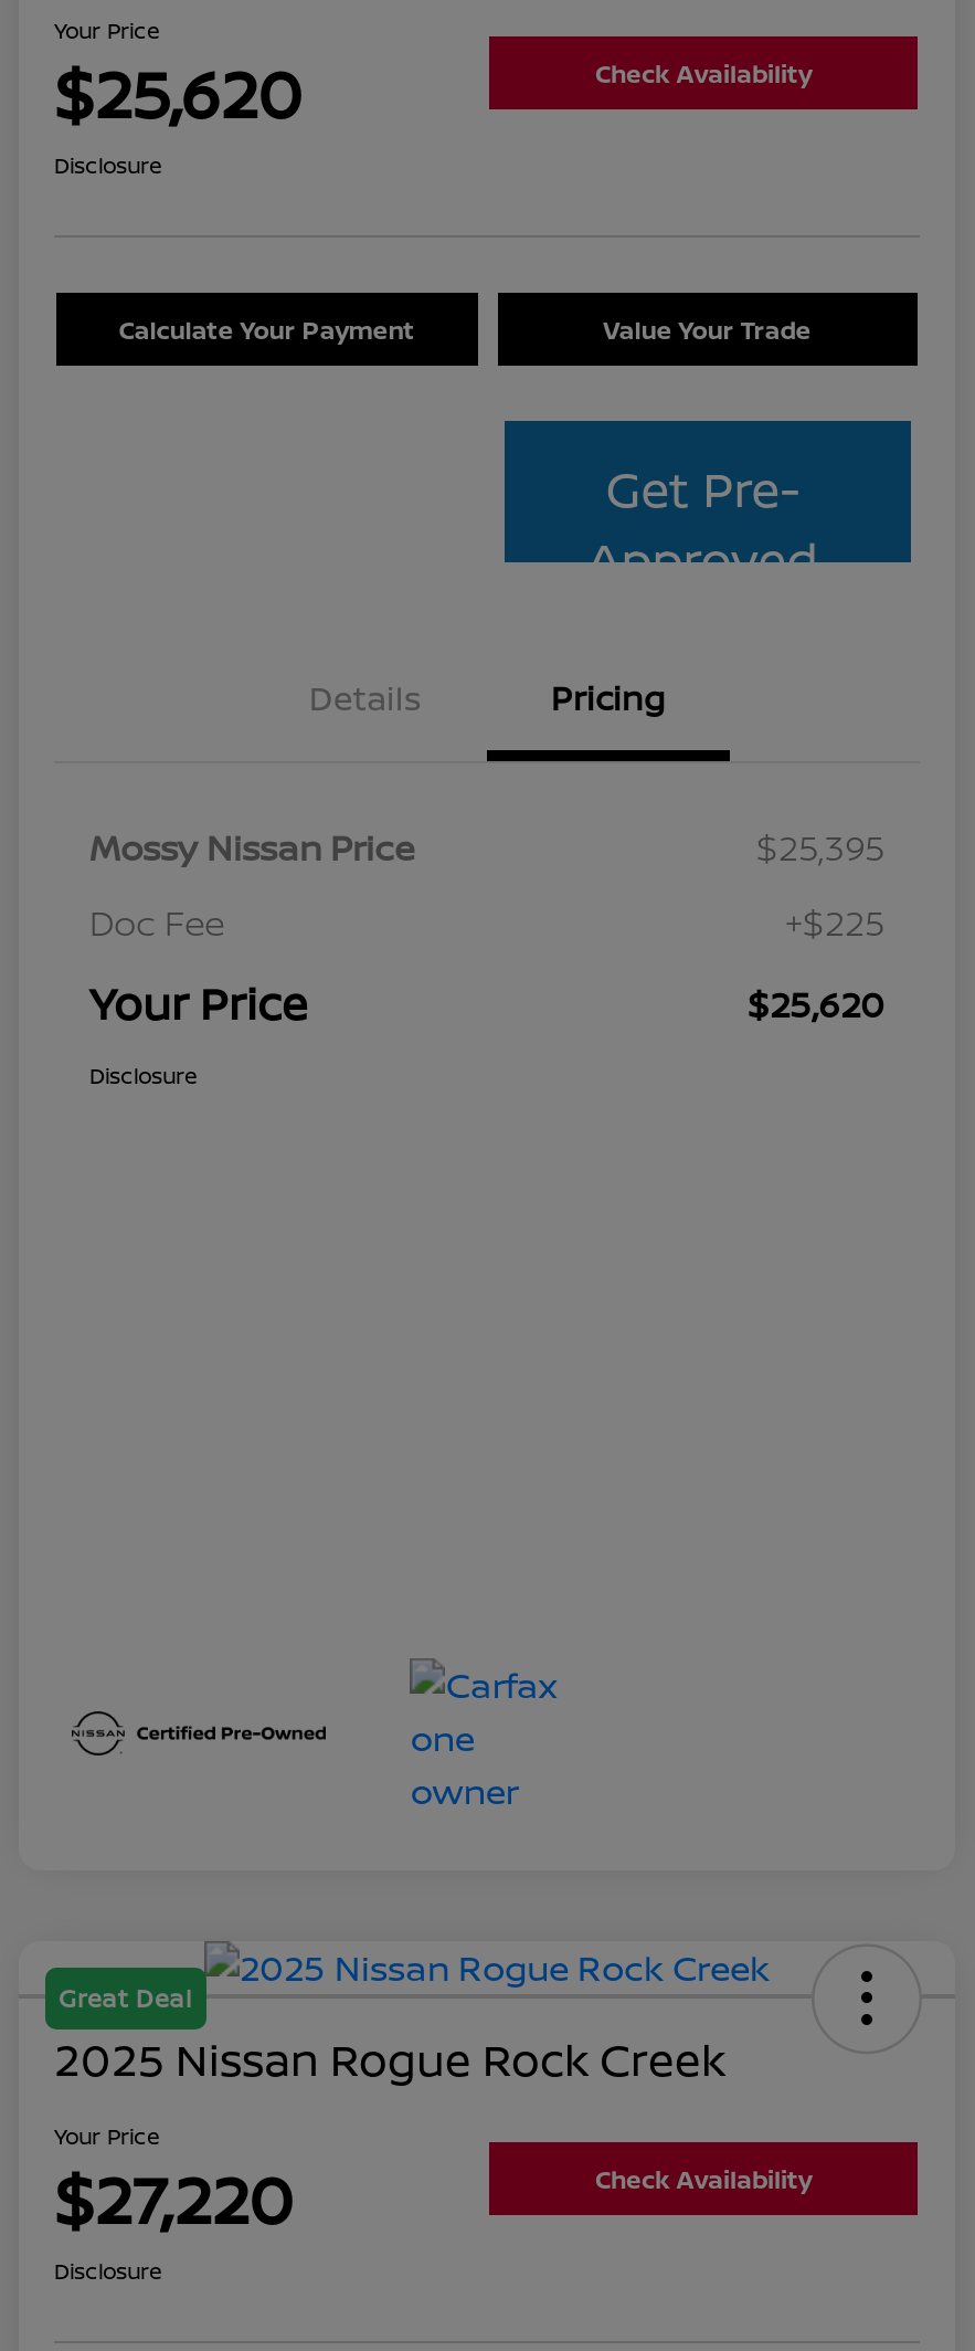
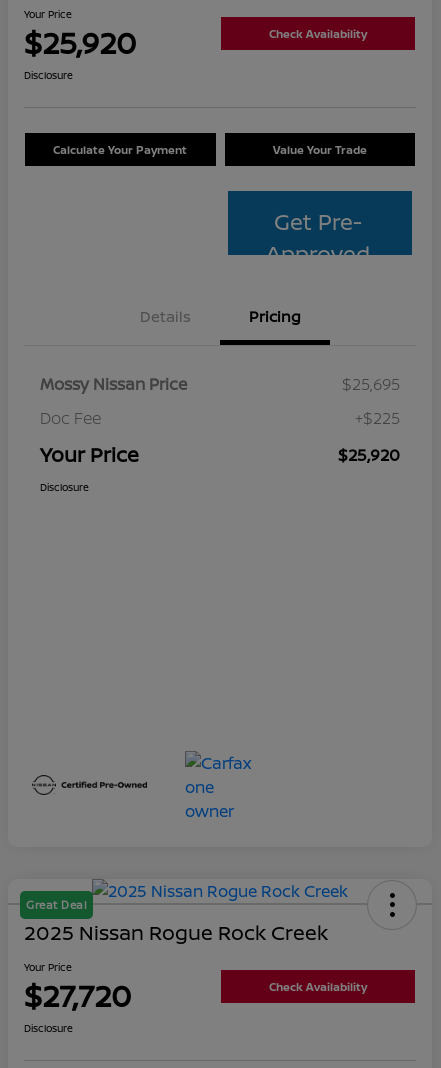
[54,48,301,139] $25,620 -> [24,22,136,63] $25,920
[756,824,884,872] $25,395 -> [342,373,400,395] $25,695
[748,980,884,1029] $25,620 -> [338,444,400,466] $25,920
[54,2154,293,2244] $27,220 -> [24,975,131,1016] $27,720

